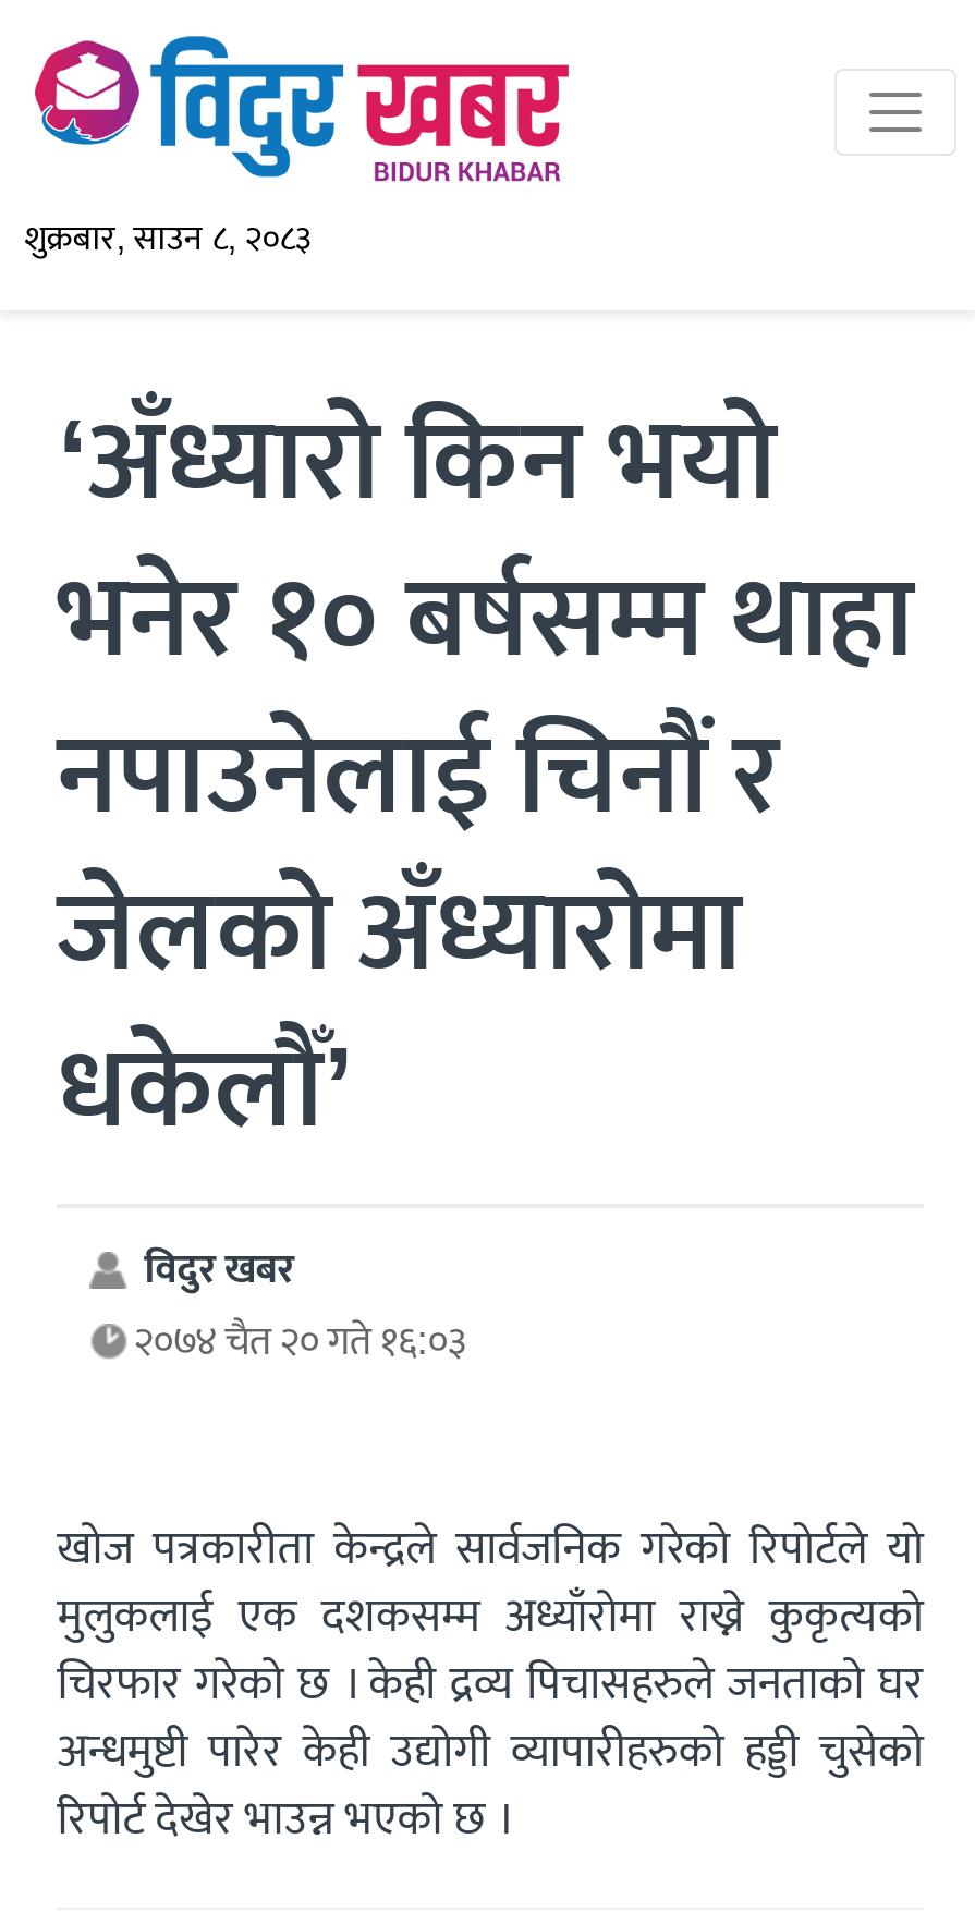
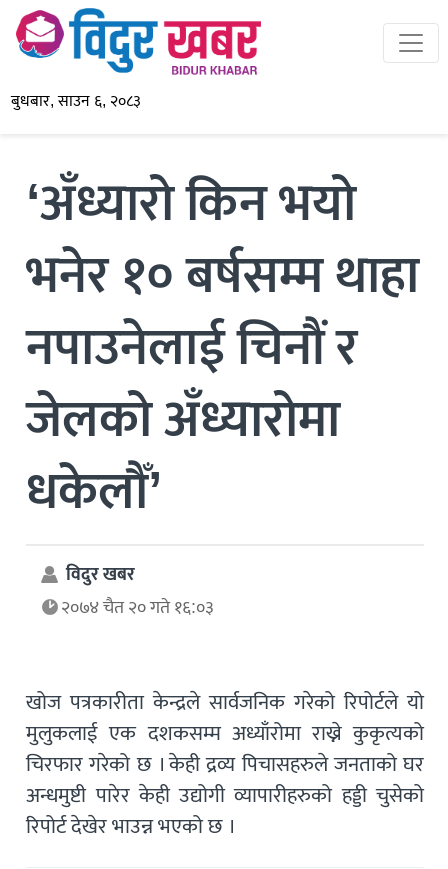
[24,210,312,269] शुक्रबार, साउन ८, २०८३ -> [11,88,141,115] बुधबार, साउन ६, २०८३

